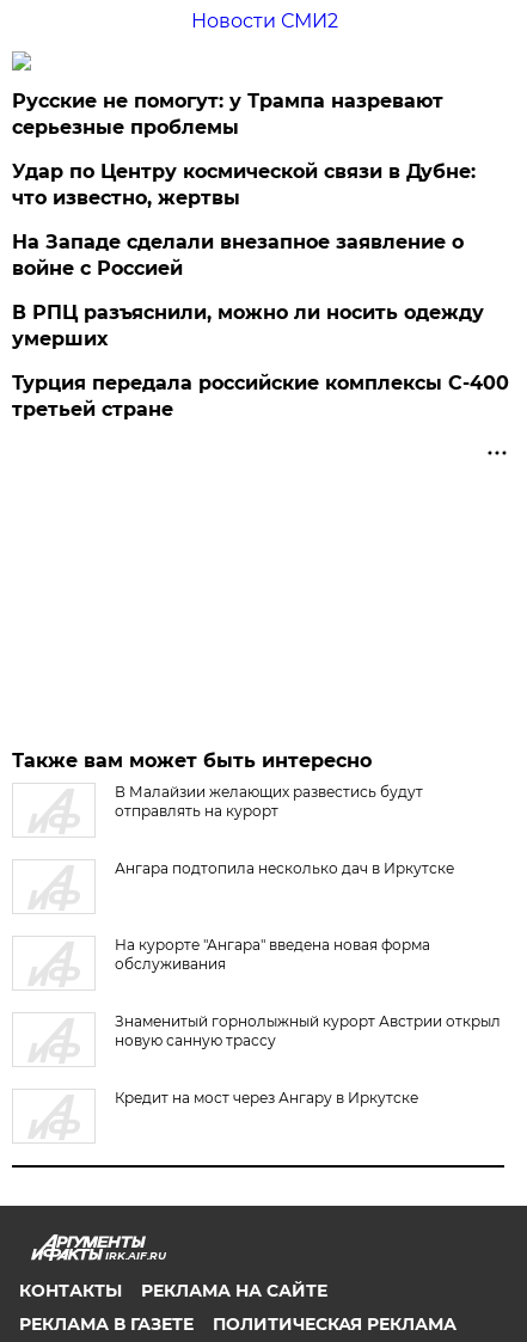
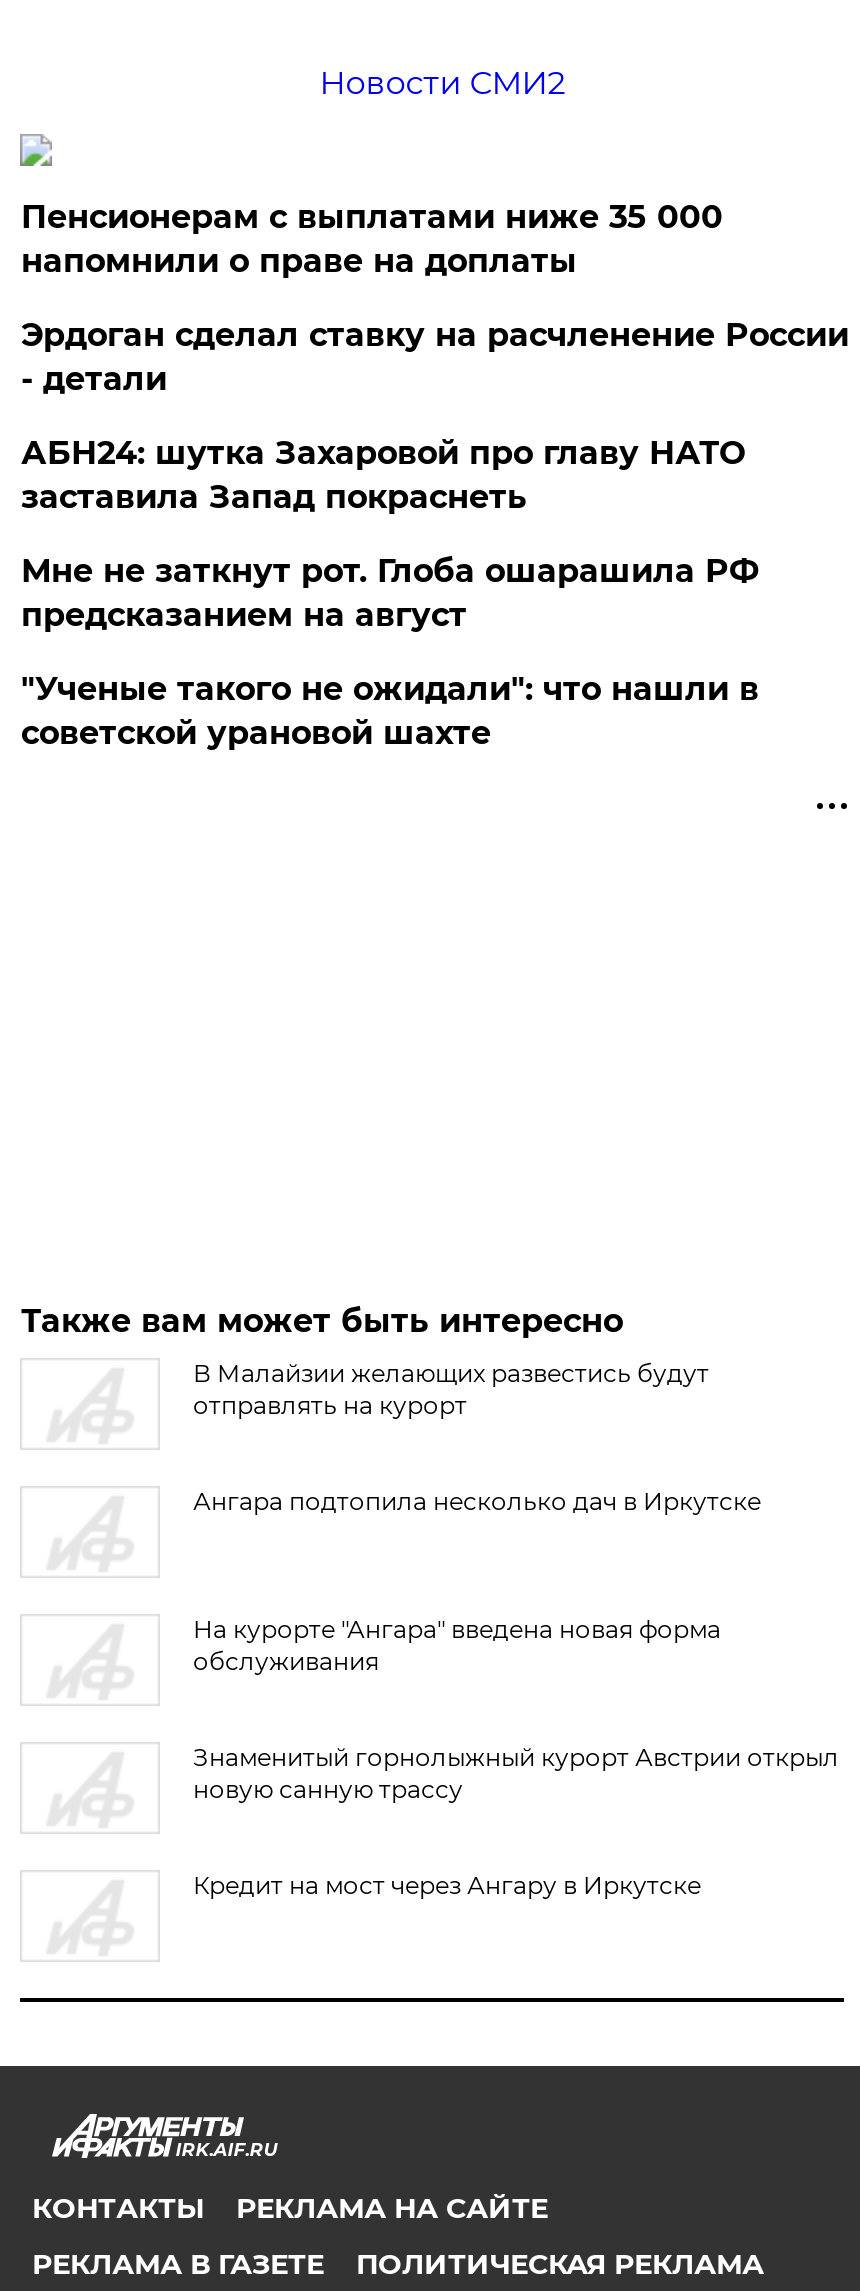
[12,90,444,139] Русские не помогут: у Трампа назревают | серьезные проблемы -> [21,198,723,280] Пенсионерам с выплатами ниже 35 000 | напомнили о праве на доплаты
[12,160,476,209] Удар по Центру космической связи в Дубне: | что известно, жертвы -> [21,316,849,398] Эрдоган сделал ставку на расчленение России | - детали
[12,231,464,280] На Западе сделали внезапное заявление о | войне с Россией -> [21,434,745,516] АБН24: шутка Захаровой про главу НАТО | заставила Запад покраснеть
[12,301,484,350] В РПЦ разъяснили, можно ли носить одежду | умерших -> [21,552,759,634] Мне не заткнут рот. Глоба ошарашила РФ | предсказанием на август
[12,372,510,421] Турция передала российские комплексы С-400 | третьей стране -> [21,670,759,752] "Ученые такого не ожидали": что нашли в | советской урановой шахте

